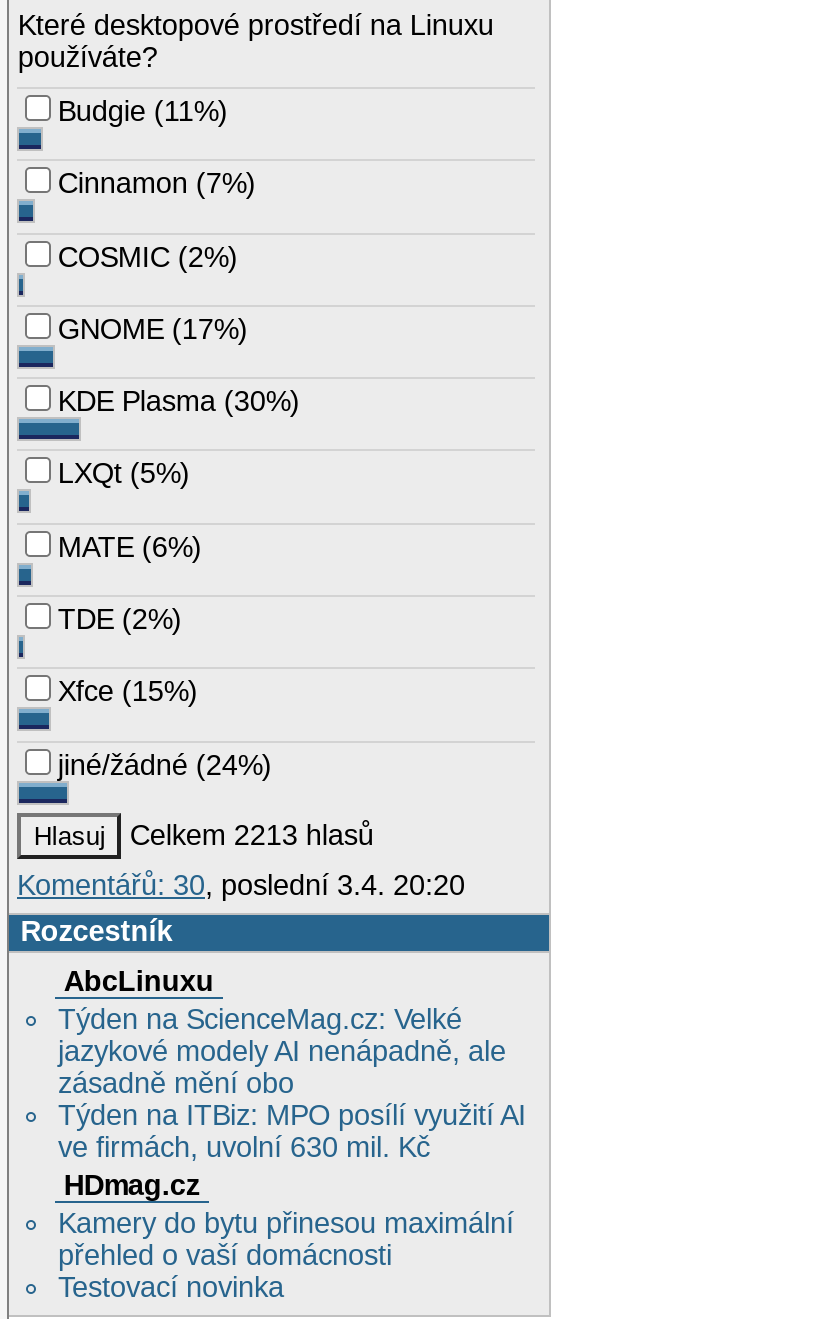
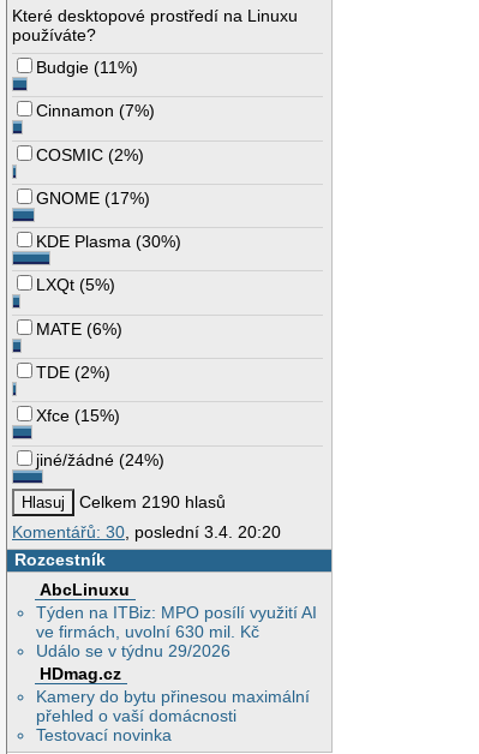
[122,819,374,851] Celkem 2213 hlasů -> [75,493,226,512] Celkem 2190 hlasů
[58,1003,506,1099] Týden na ScienceMag.cz: Velké | jazykové modely AI nenápadně, ale | zásadně mění obo -> none
moved [58,1099,526,1163] -> [37,602,318,641]: Týden na ITBiz: MPO posílí využití AI | ve firmách, uvolní 630 mil. Kč
none -> [37,641,231,660] Událo se v týdnu 29/2026

